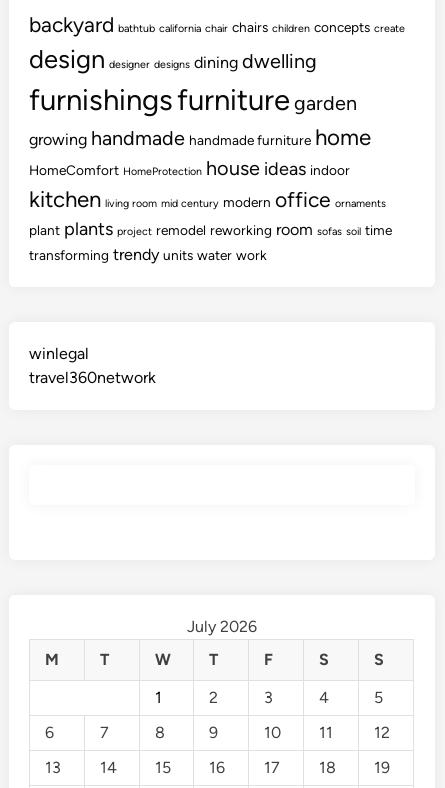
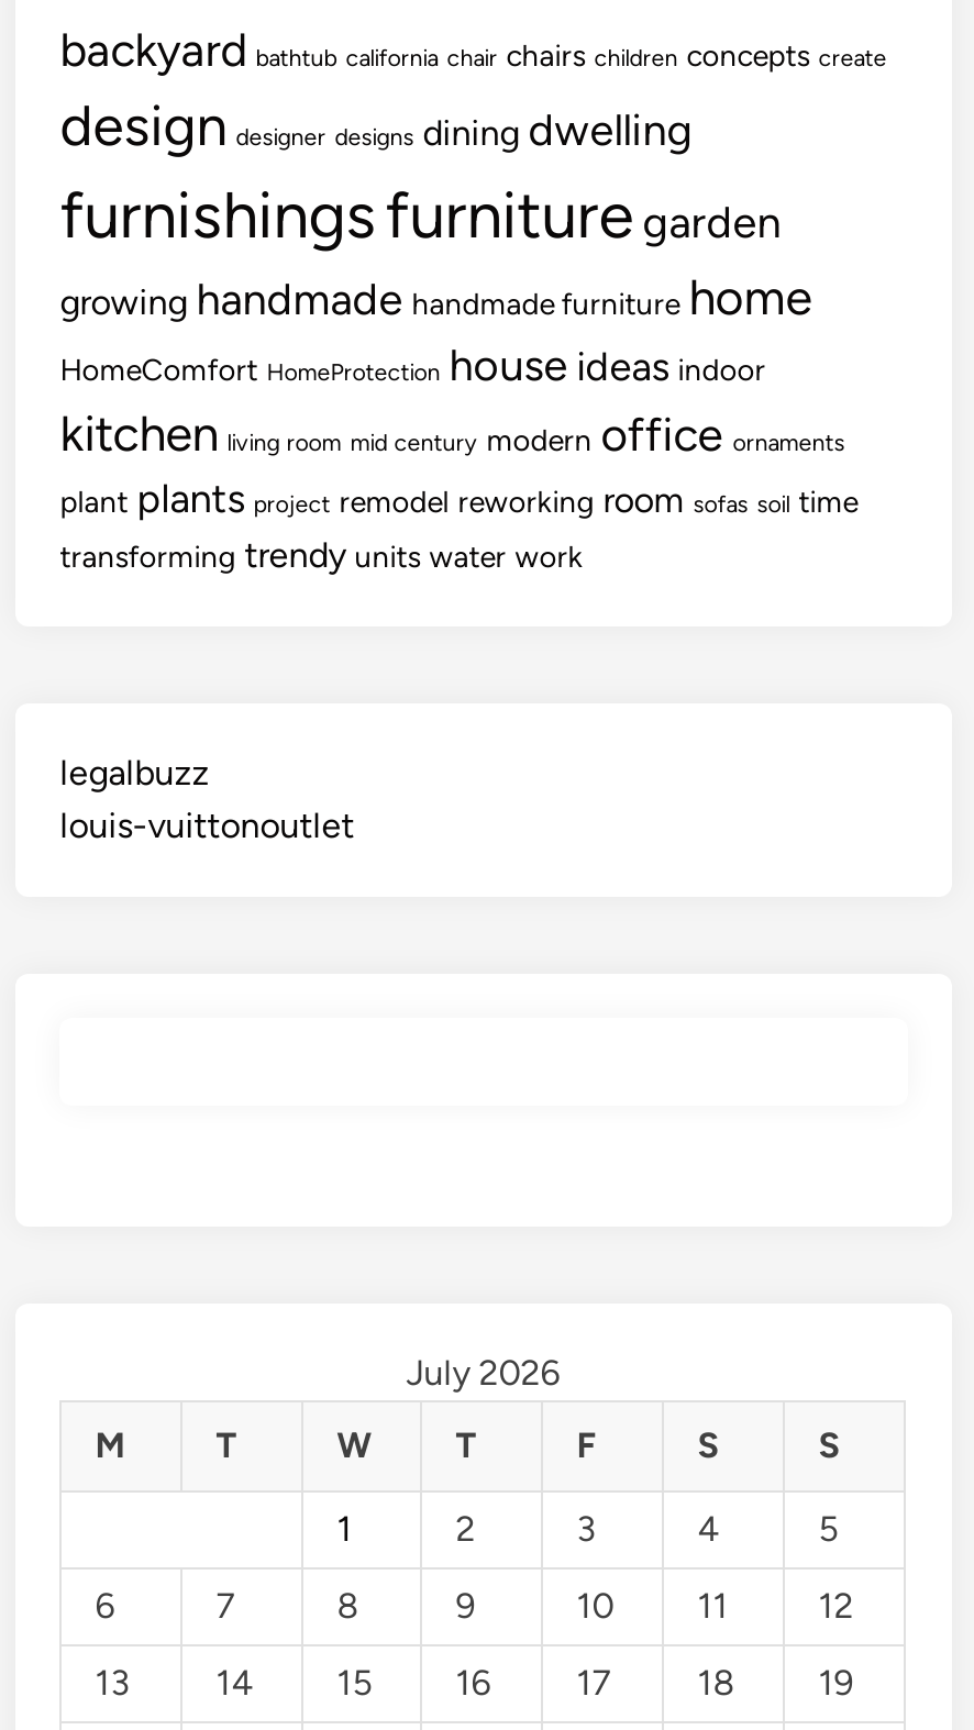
[29,344,156,387] winlegal | travel360network -> [60,751,354,846] legalbuzz | louis-vuittonoutlet

